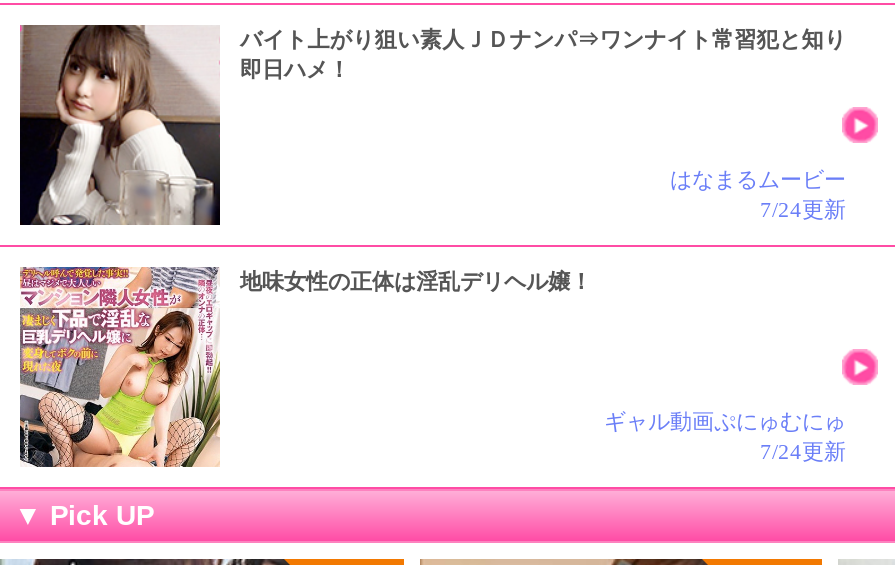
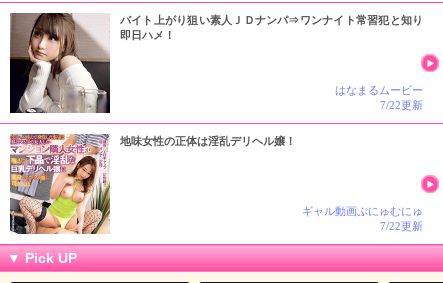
[760,198,846,222] 7/24更新 -> [380,99,423,111] 7/22更新
[760,440,846,464] 7/24更新 -> [380,220,423,232] 7/22更新

